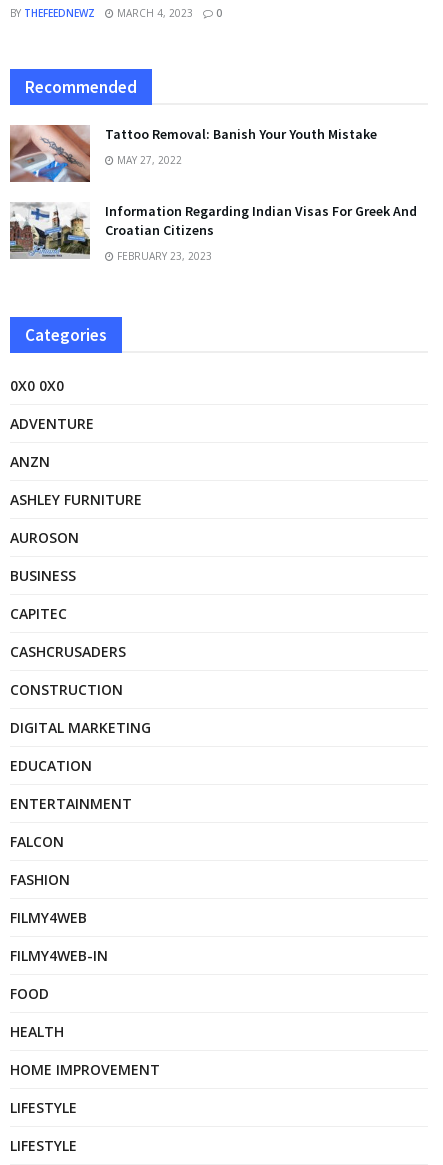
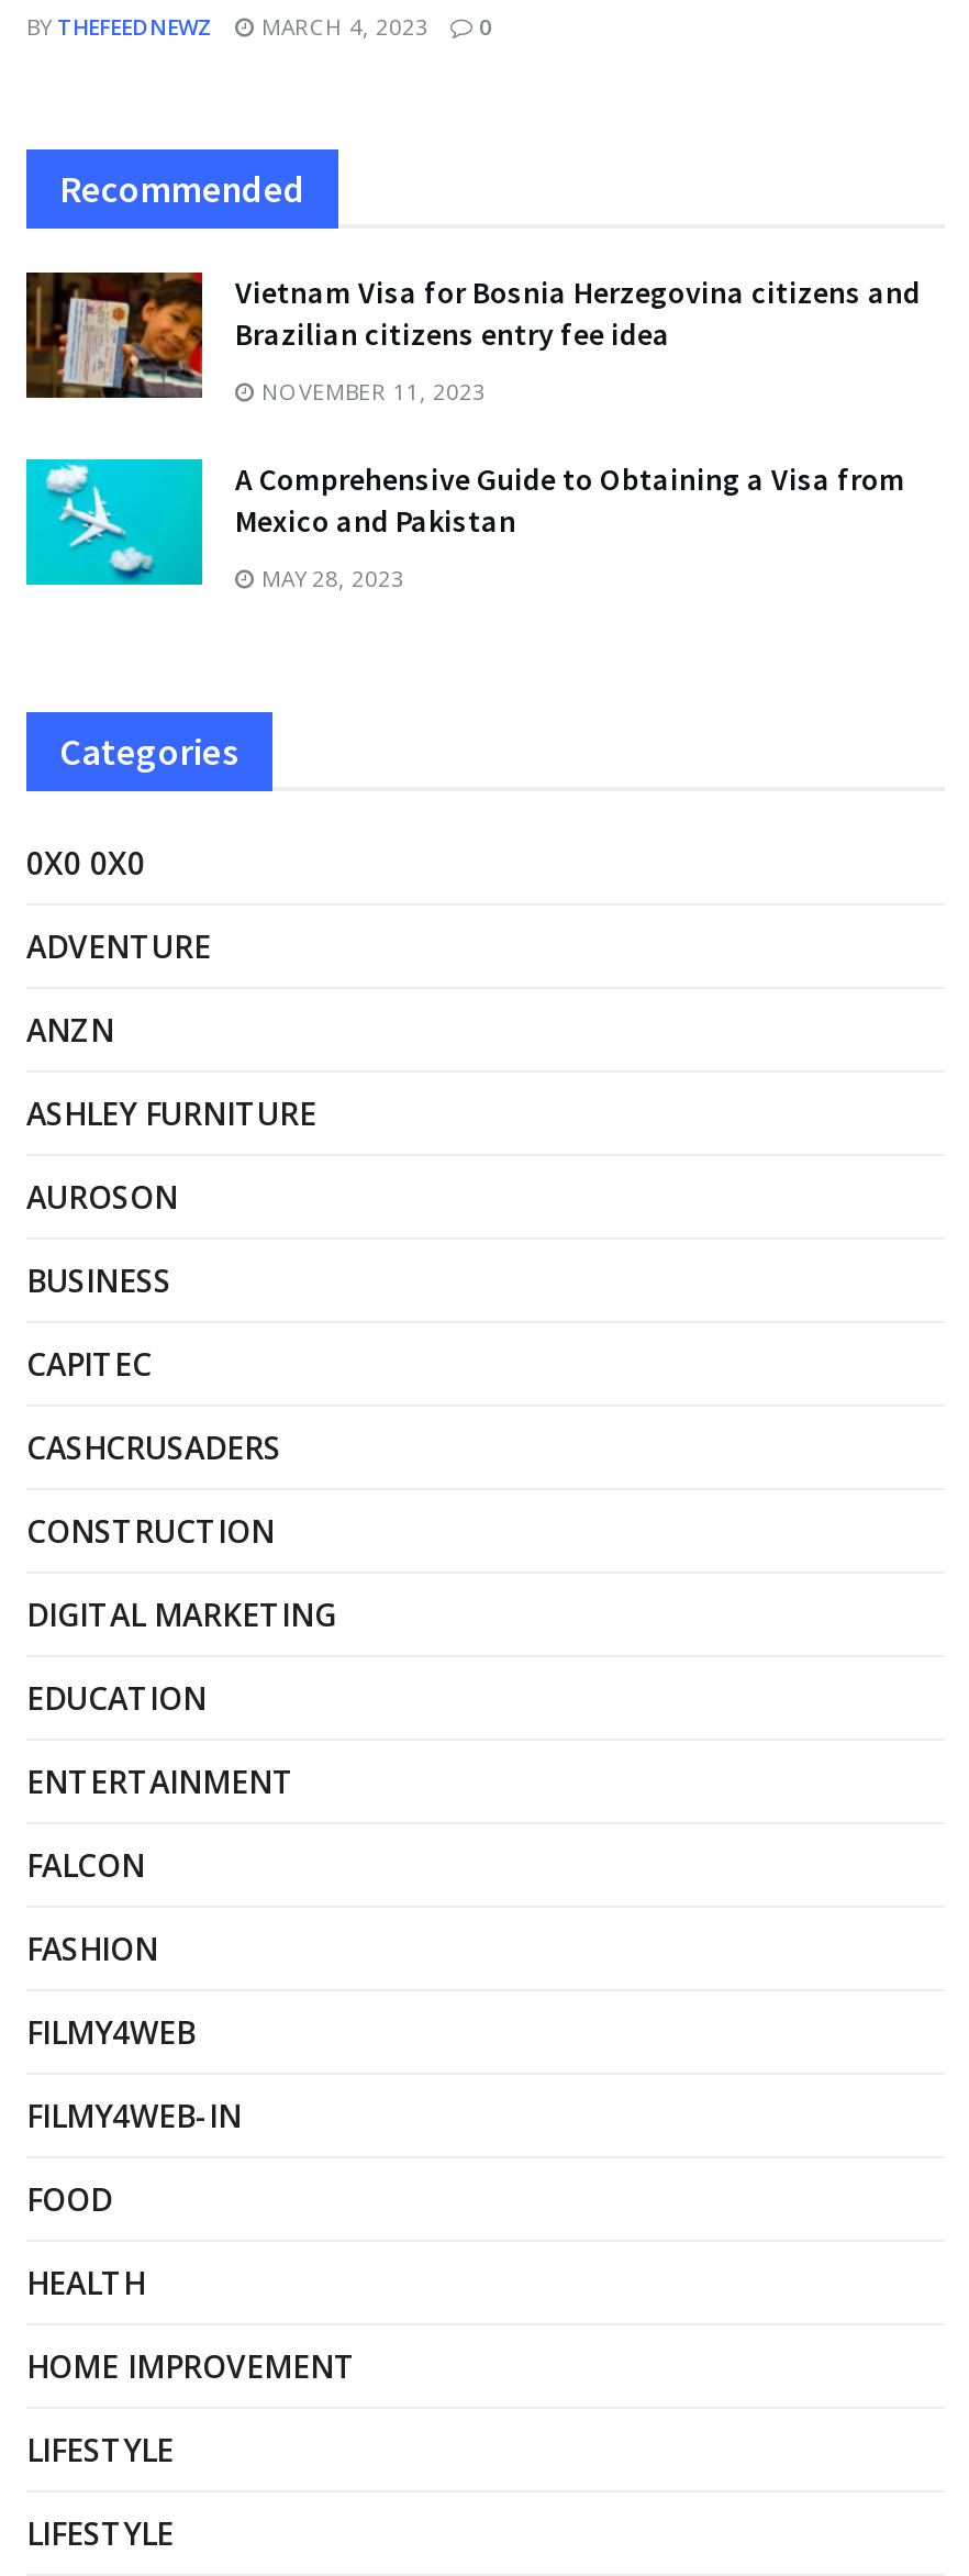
[9,124,377,183] [image] | Tattoo Removal: Banish Your Youth Mistake -> [24,270,921,400] [image] | Vietnam Visa for Bosnia Herzegovina citizens and | Brazilian citizens entry fee idea
[114,153,182,167] MAY 27, 2022 -> [255,376,486,407] NOVEMBER 11, 2023
[9,201,417,260] [image] | Information Regarding Indian Visas For Greek And | Croatian Citizens -> [24,457,905,587] [image] | A Comprehensive Guide to Obtaining a Visa from | Mexico and Pakistan
[114,249,212,263] FEBRUARY 23, 2023 -> [255,563,404,593] MAY 28, 2023

